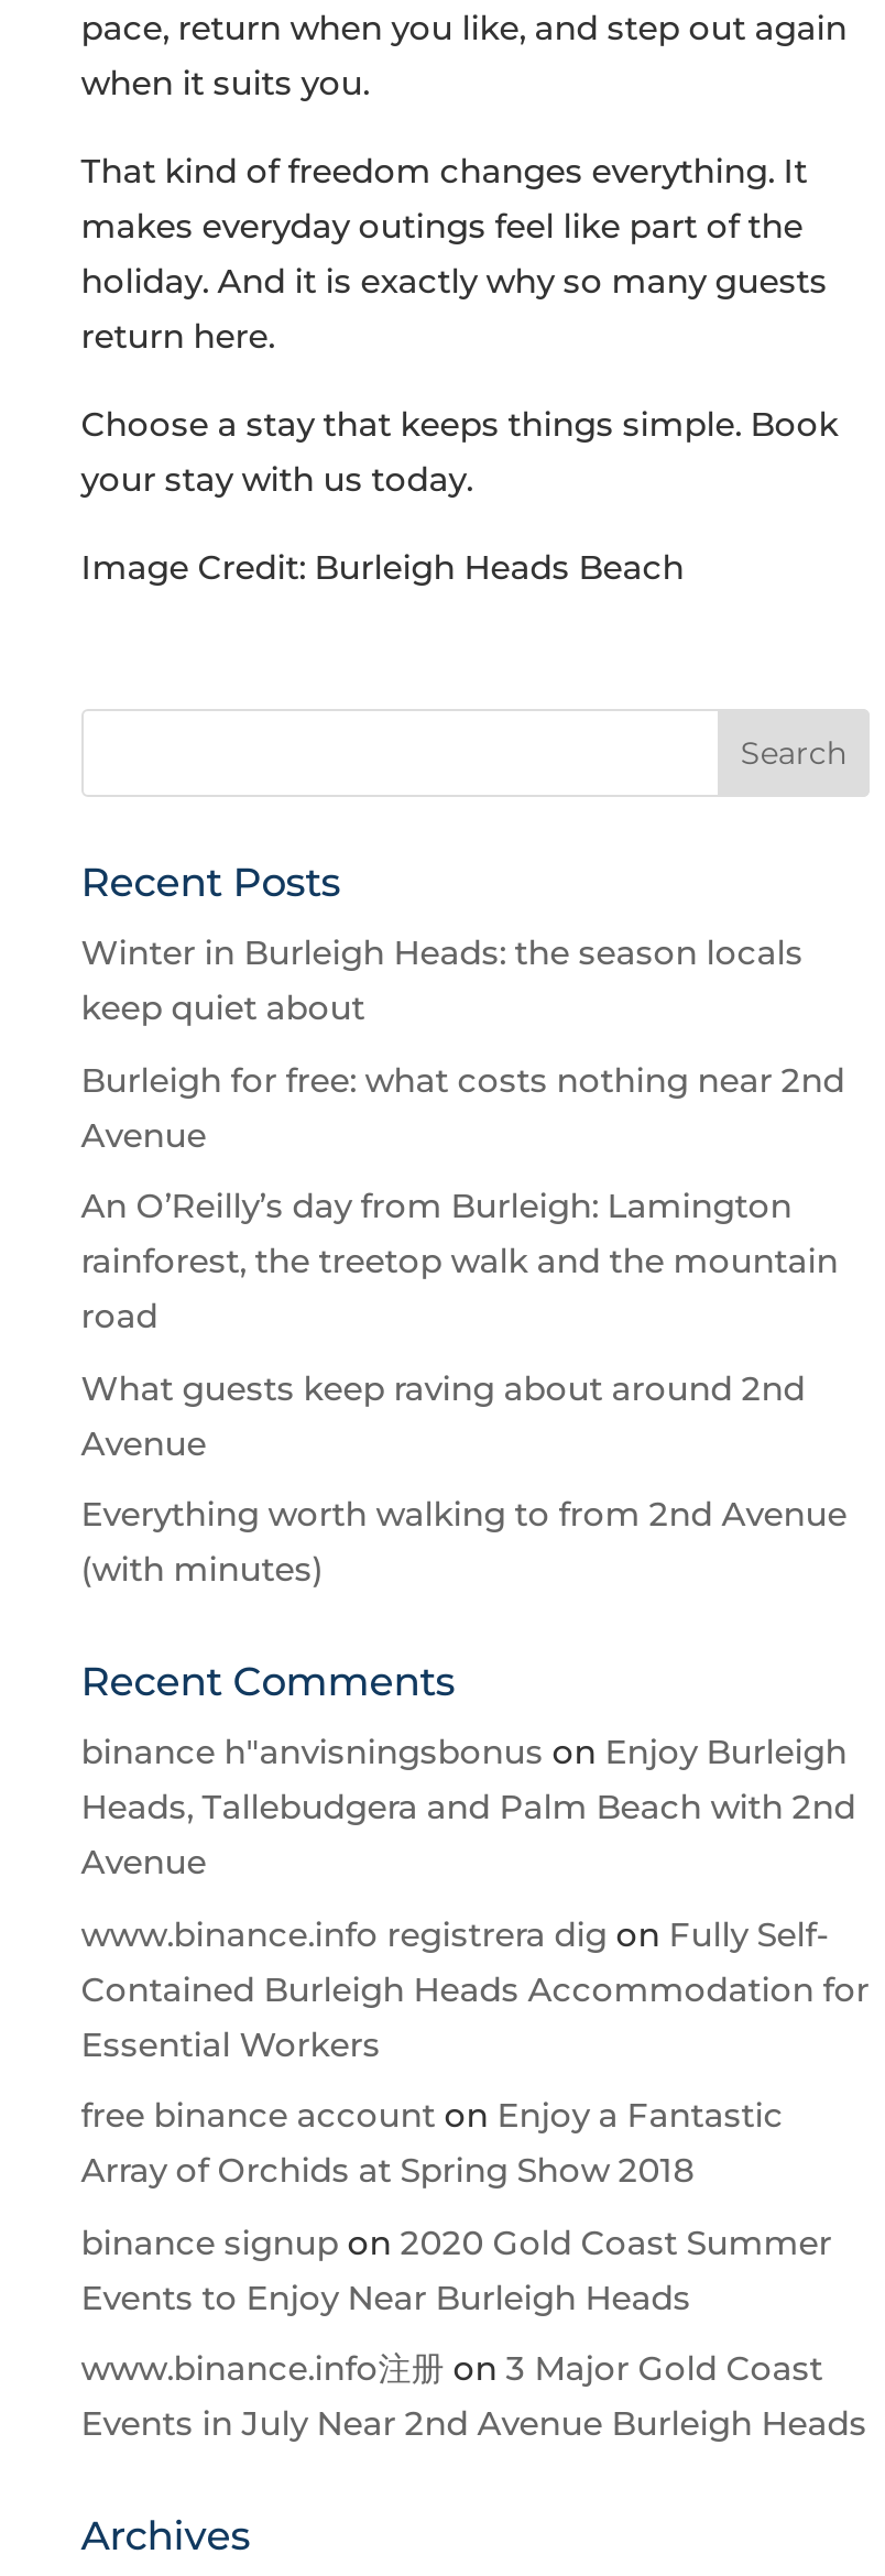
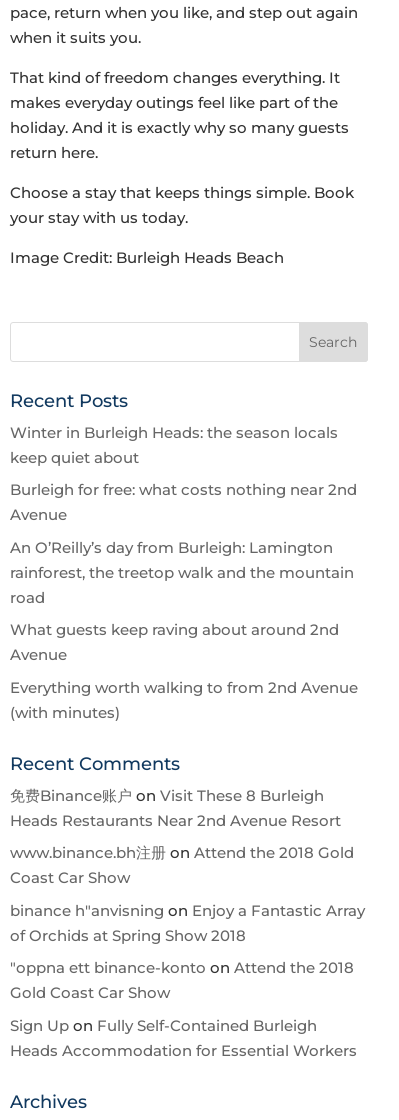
[81,1730,856,1882] binance h"anvisningsbonus on Enjoy Burleigh | Heads, Tallebudgera and Palm Beach with 2nd | Avenue -> [10,786,341,830] 免费Binance账户on Visit These 8 Burleigh | Heads Restaurants Near 2nd Avenue Resort
[81,1912,869,2064] www.binance.info registrera dig on Fully Self- | Contained Burleigh Heads Accommodation for | Essential Workers -> [10,843,354,887] www.binance.bh注册on Attend the 2018 Gold | Coast Car Show
[81,2094,783,2190] free binance account on Enjoy a Fantastic | Array of Orchids at Spring Show 2018 -> [10,901,365,945] binance h"anvisning on Enjoy a Fantastic Array | of Orchids at Spring Show 2018
[81,2220,832,2317] binance signup on 2020 Gold Coast Summer | Events to Enjoy Near Burleigh Heads -> [10,958,354,1002] "oppna ett binance-konto on Attend the 2018 | Gold Coast Car Show
[81,2347,867,2444] www.binance.info注册on 3 Major Gold Coast | Events in July Near 2nd Avenue Burleigh Heads -> [10,1016,357,1060] Sign Up on Fully Self-Contained Burleigh | Heads Accommodation for Essential Workers

